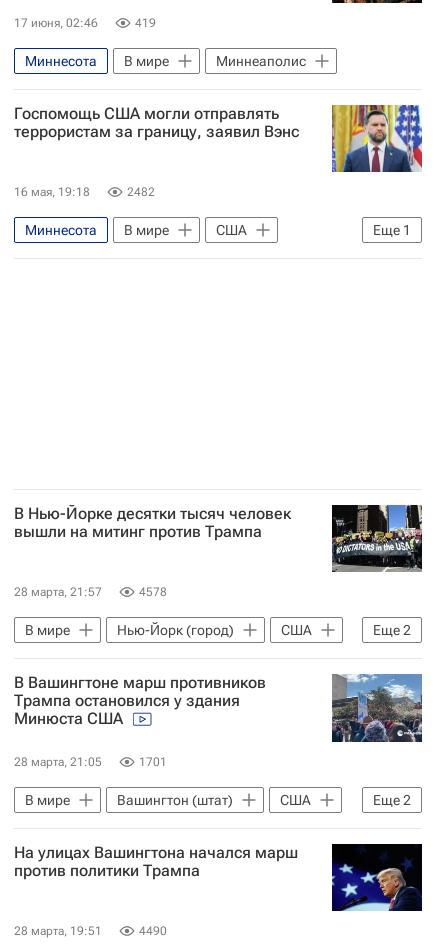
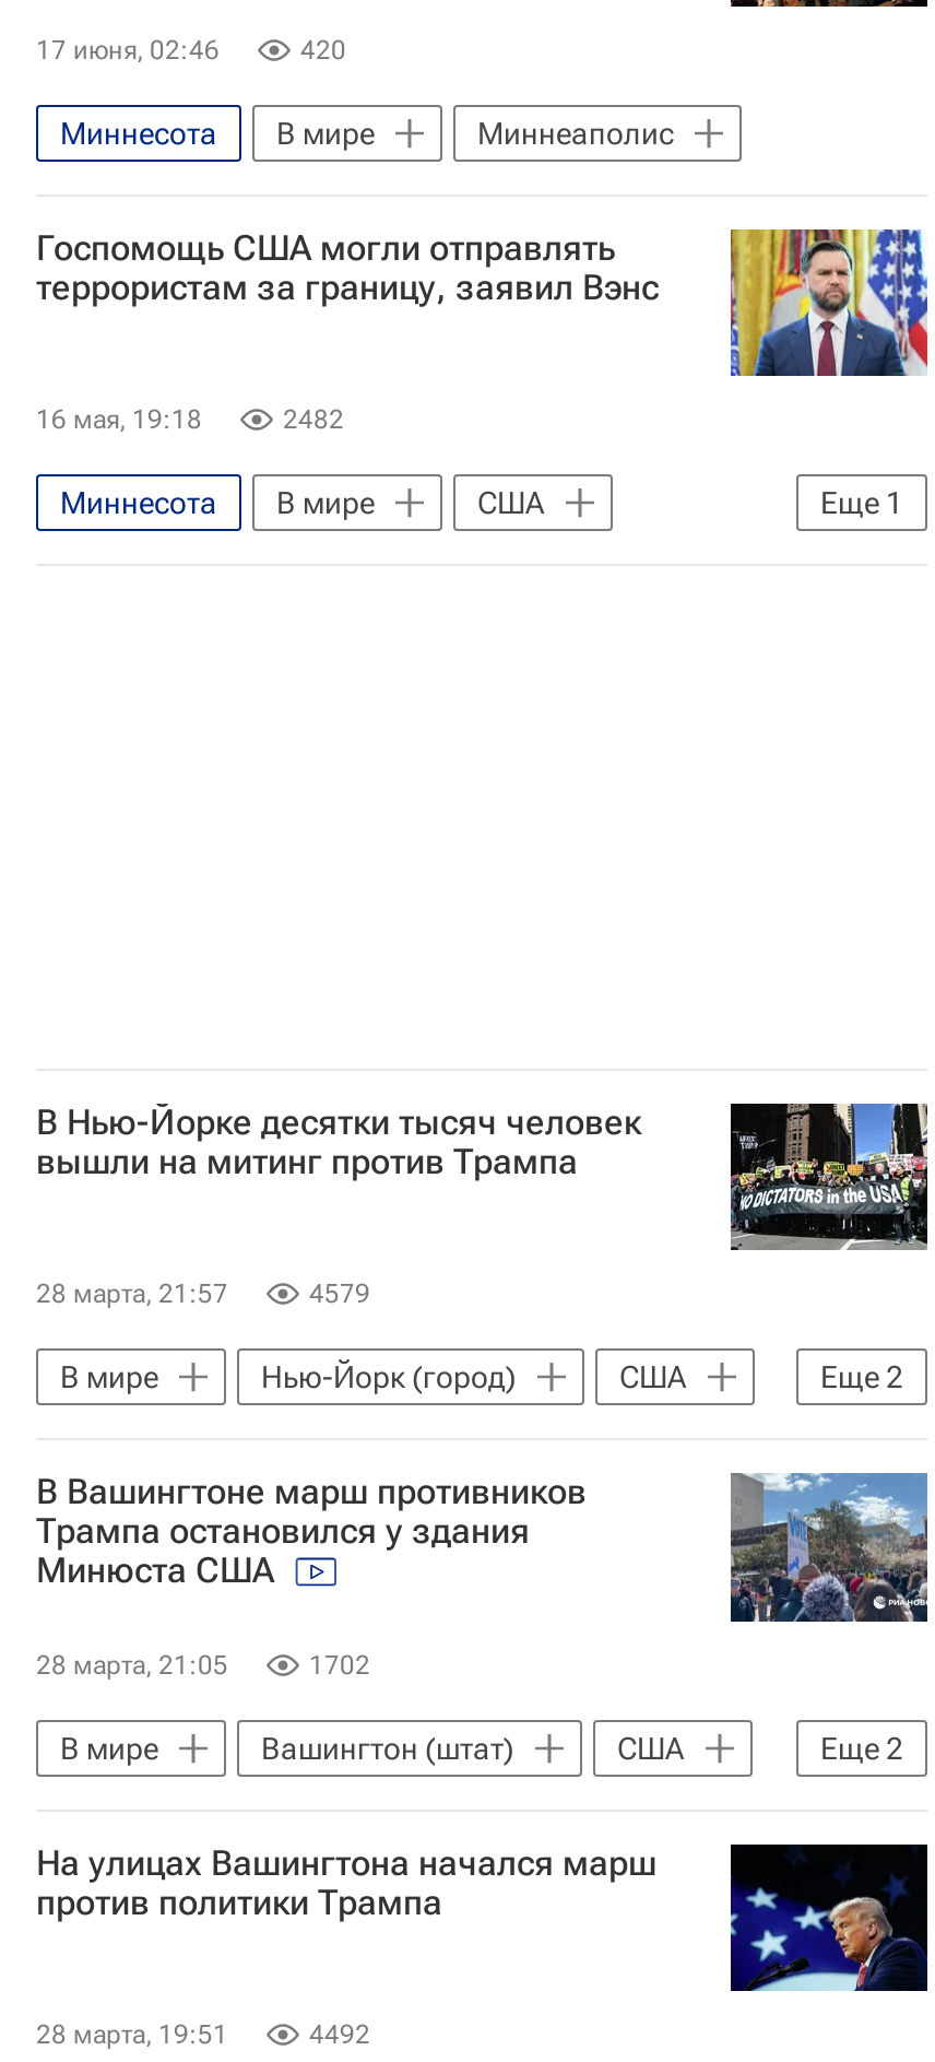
[135,15,156,29] 419 -> [300,34,346,64] 420
[139,585,167,599] 4578 -> [309,1279,370,1309] 4579
[139,754,167,768] 1701 -> [309,1649,370,1680] 1702
[139,923,167,937] 4490 -> [309,2019,370,2050] 4492

